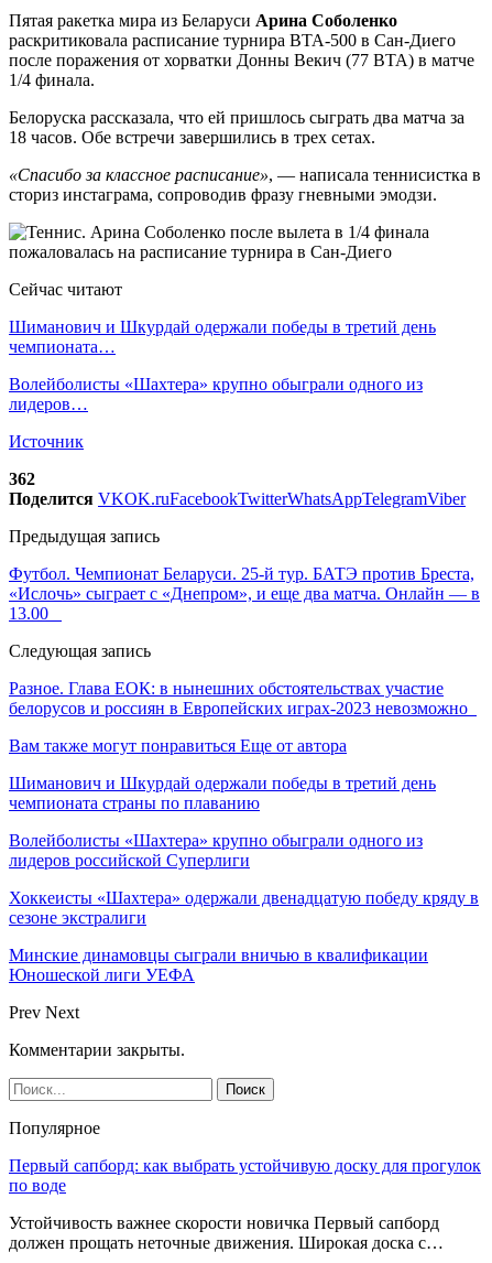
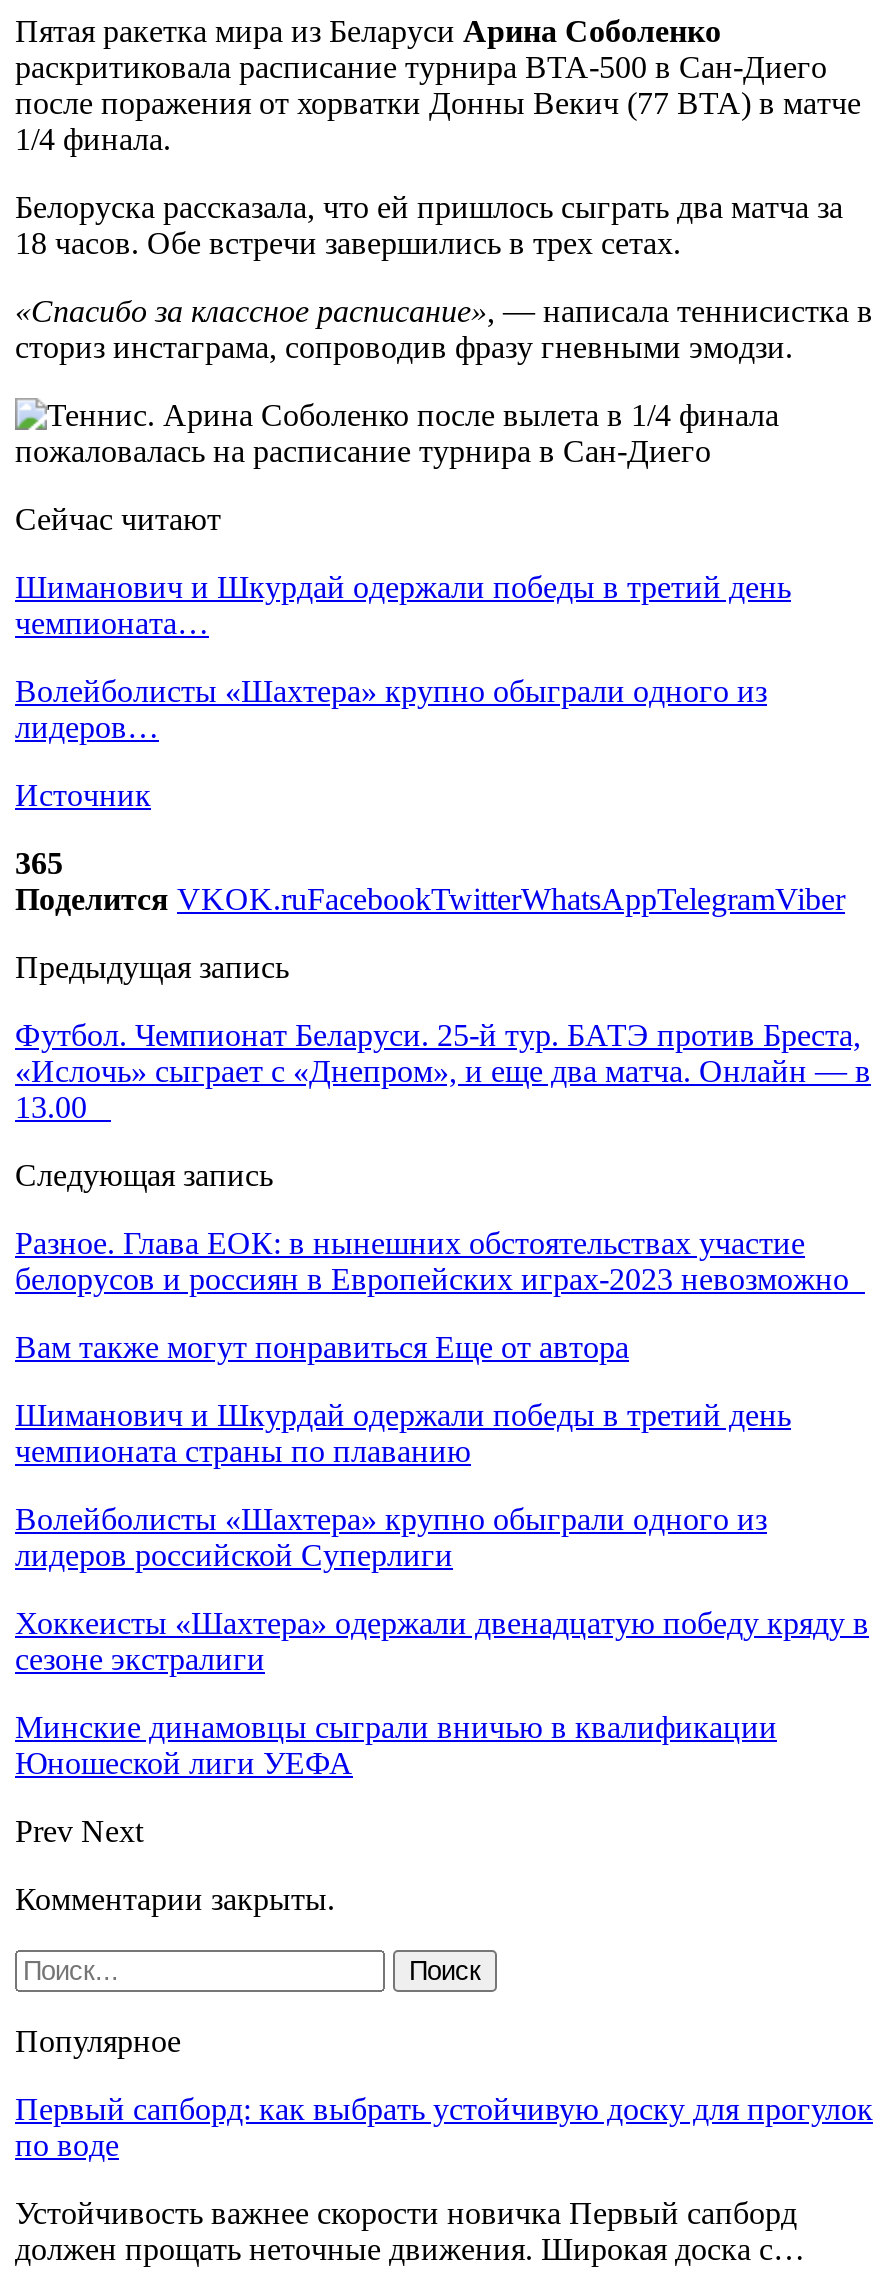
[9,469,35,488] 362 -> [15,846,63,880] 365

